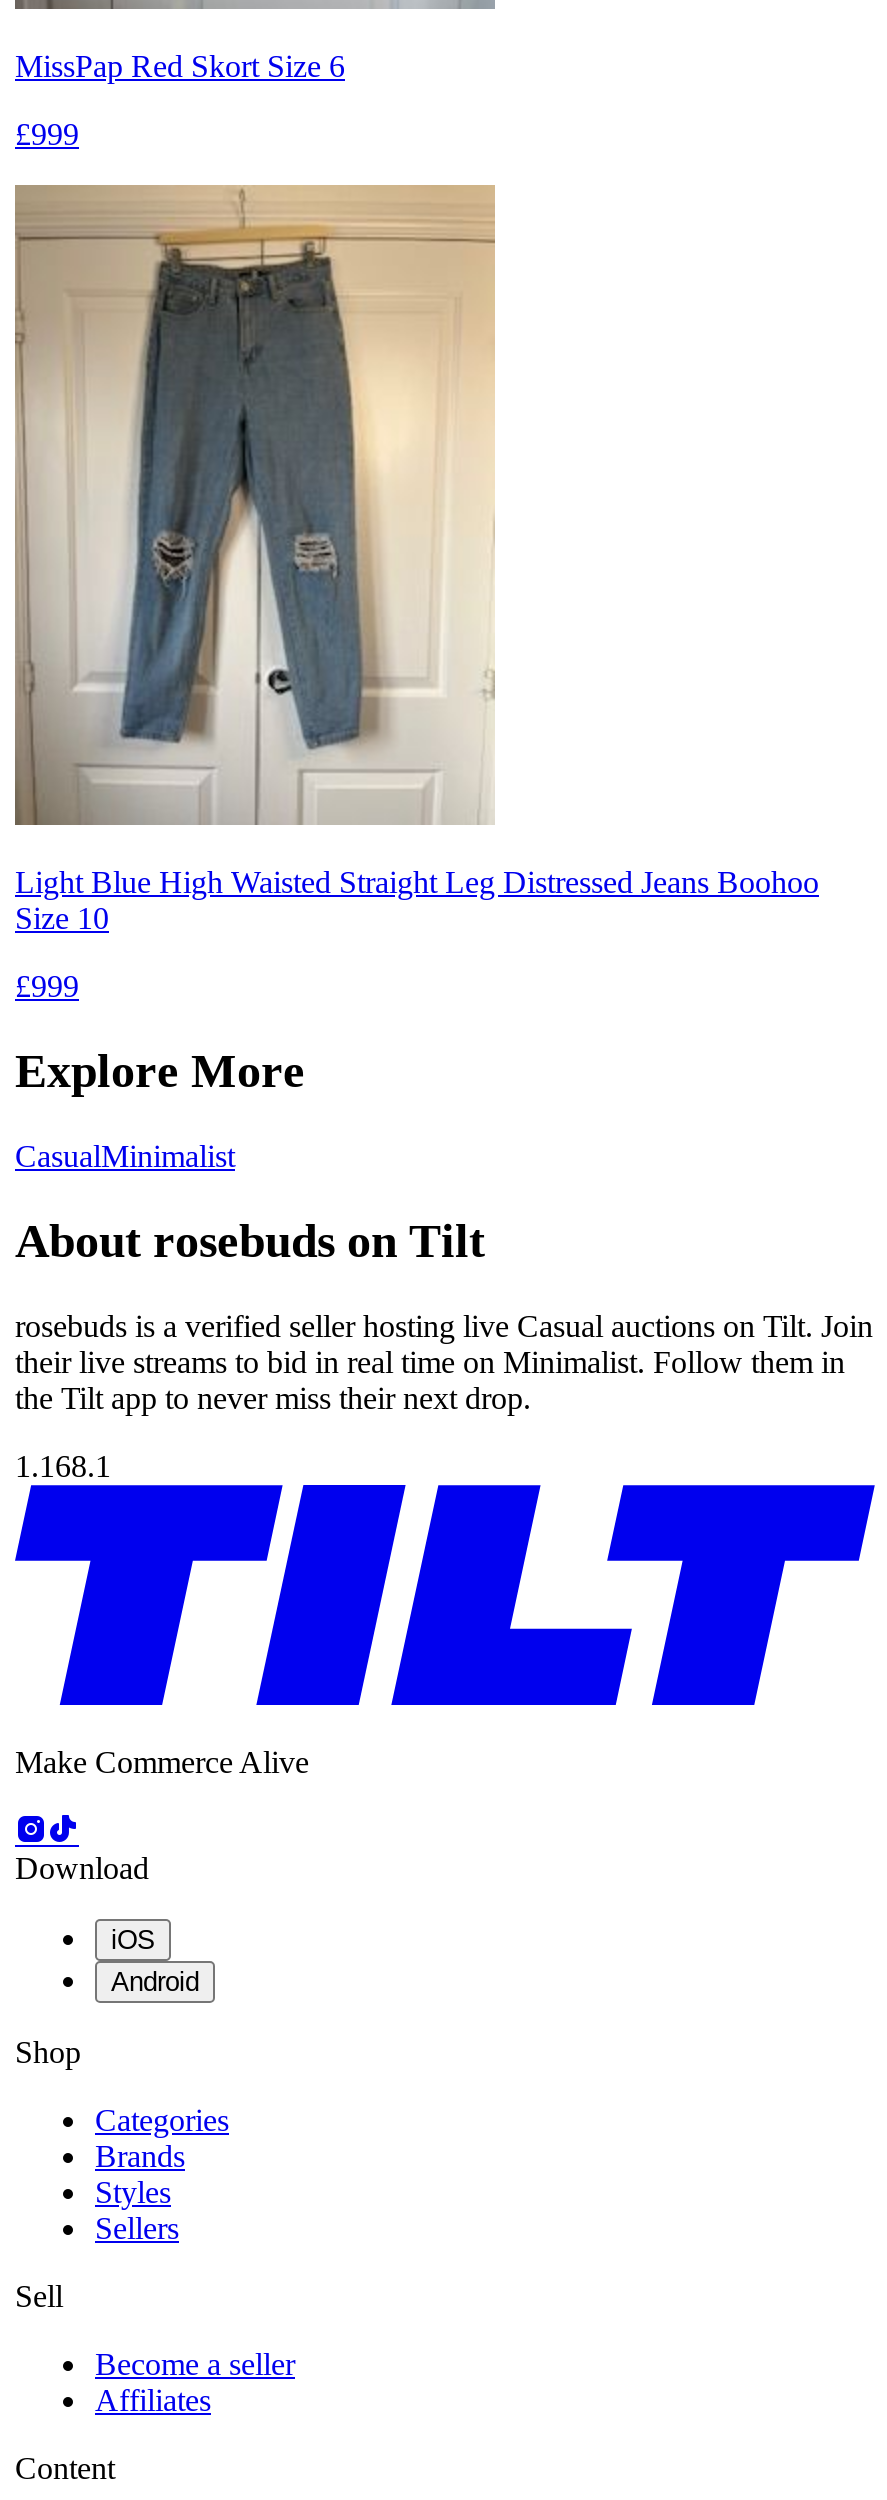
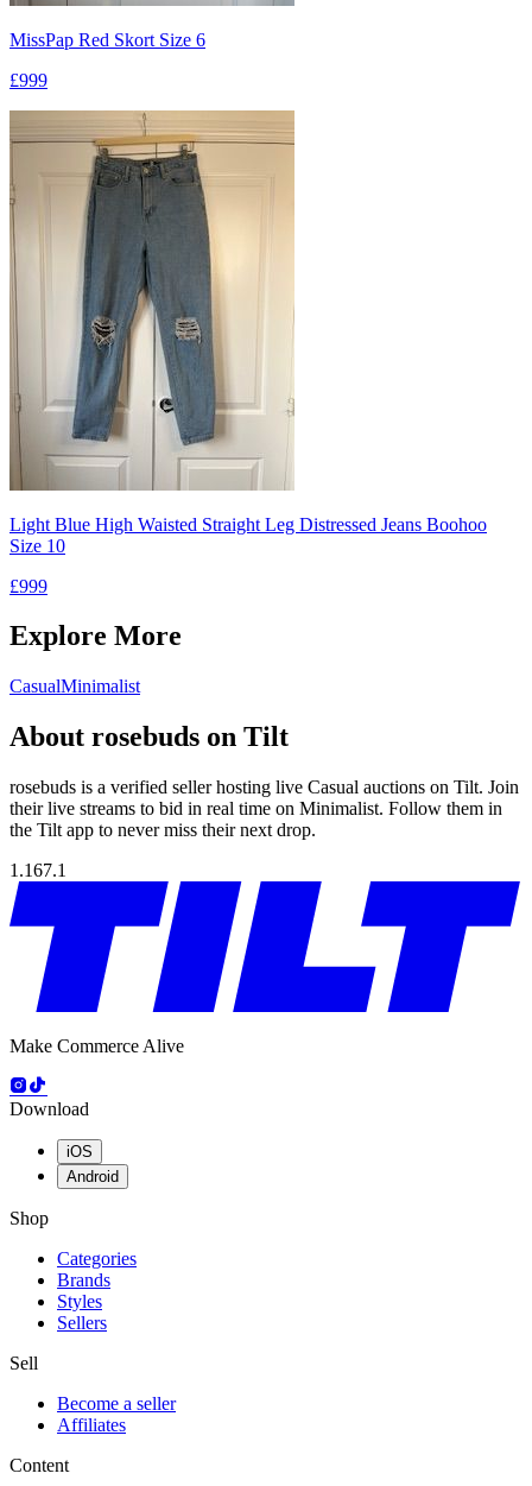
[15,1448,111,1482] 1.168.1 -> [9,860,66,880] 1.167.1

